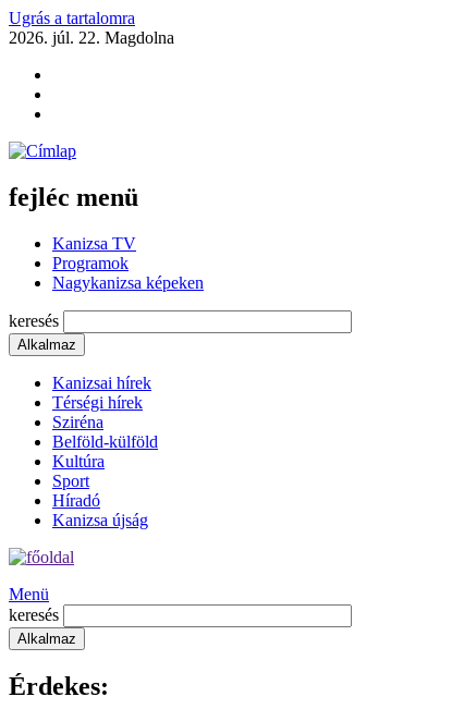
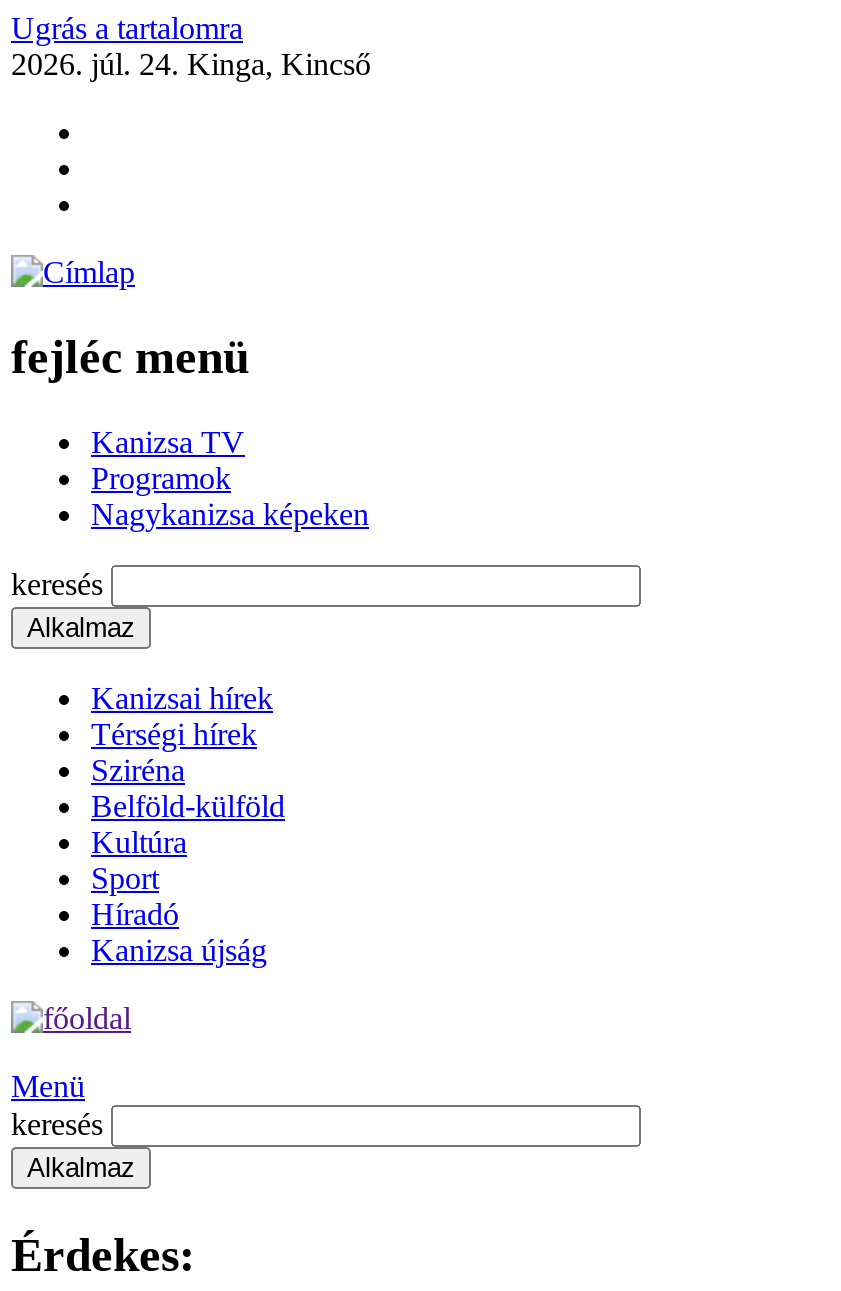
[9,28,174,47] 2026. júl. 22. Magdolna -> [11,47,371,81] 2026. júl. 24. Kinga, Kincső

